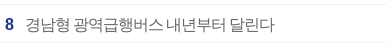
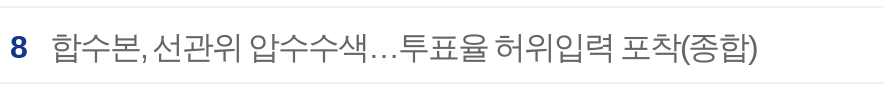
[25,16,274,33] 경남형 광역급행버스 내년부터 달린다 -> [50,30,756,64] 합수본, 선관위 압수수색…투표율 허위입력 포착(종합)

